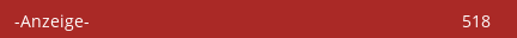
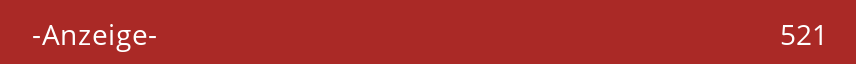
[462,9,491,31] 518 -> [780,15,828,53] 521

